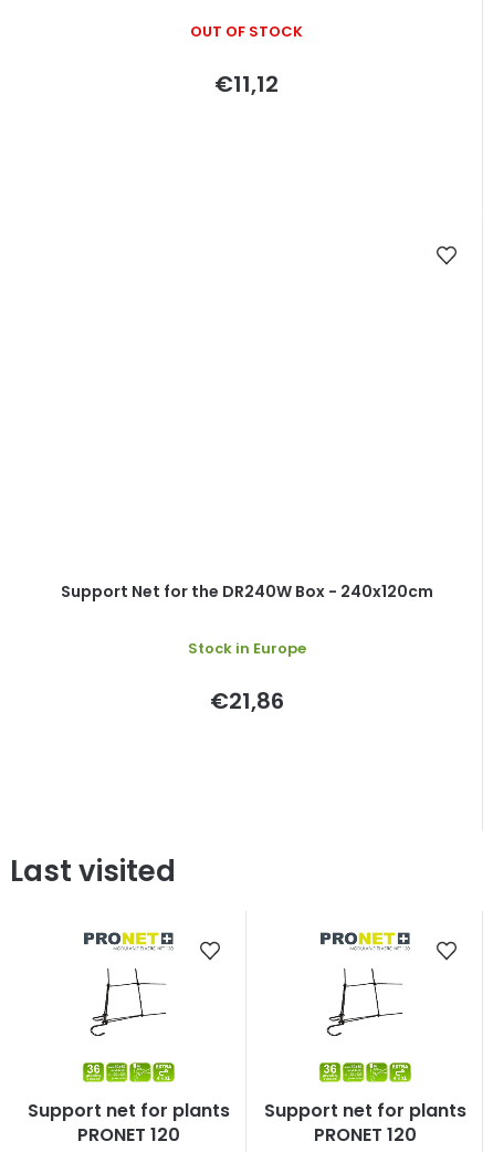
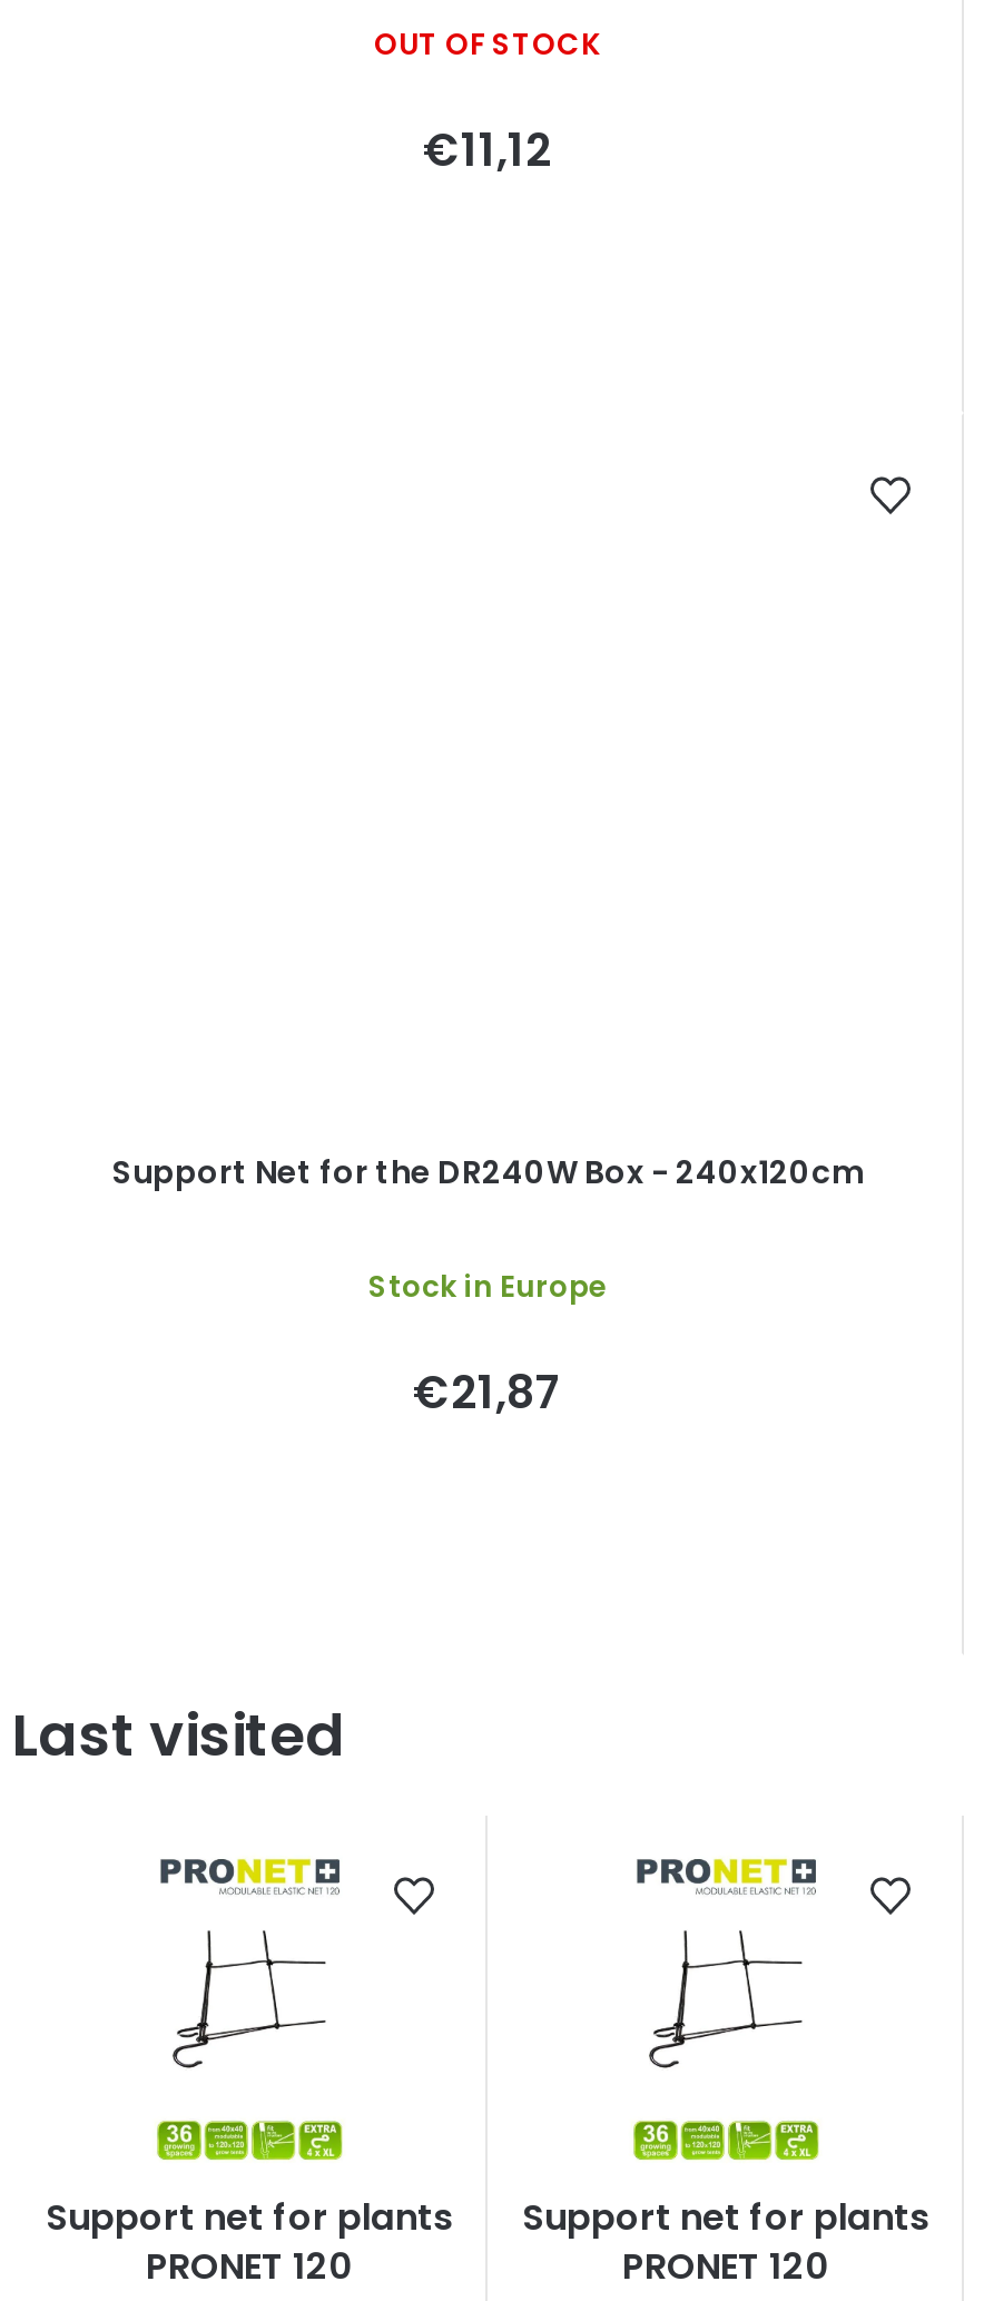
[209,686,284,717] €21,86 -> [413,1362,562,1425] €21,87

